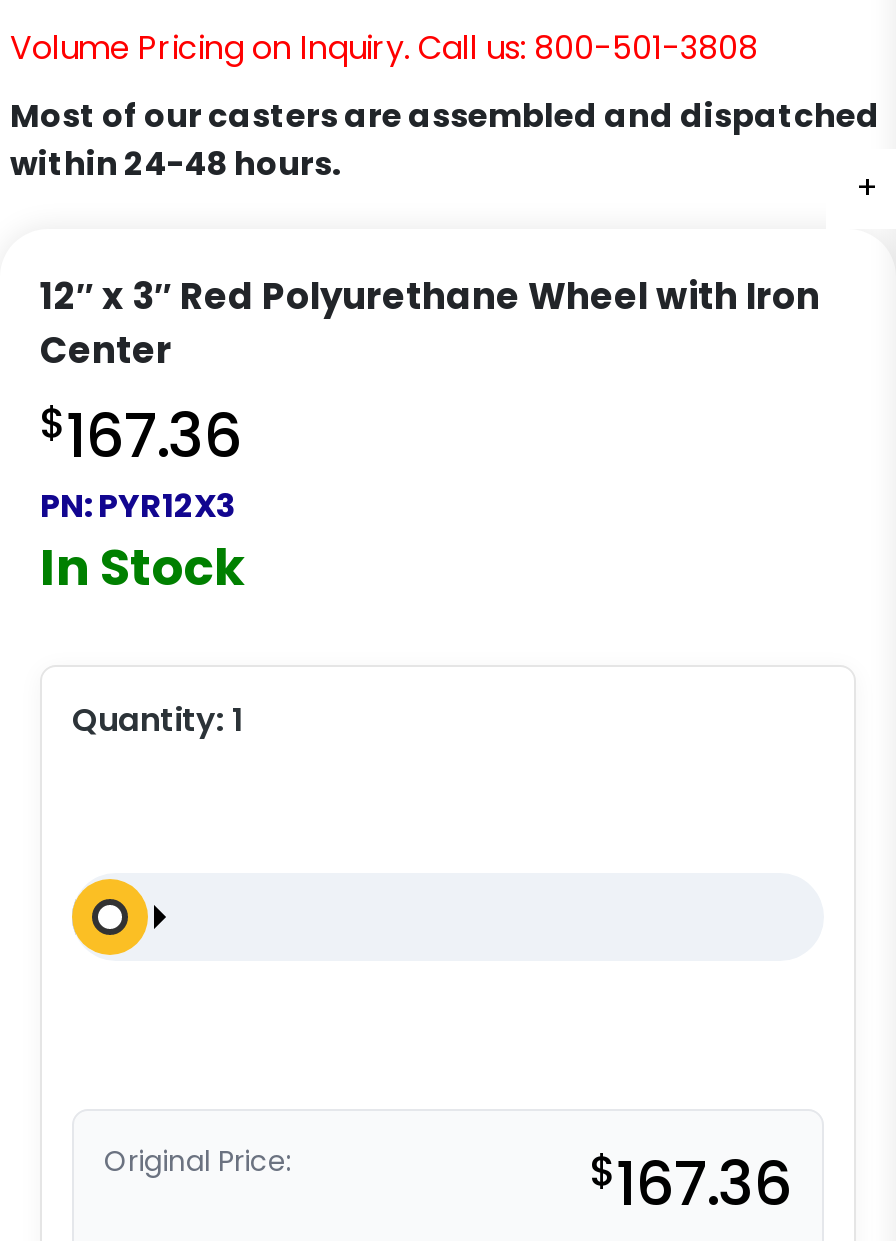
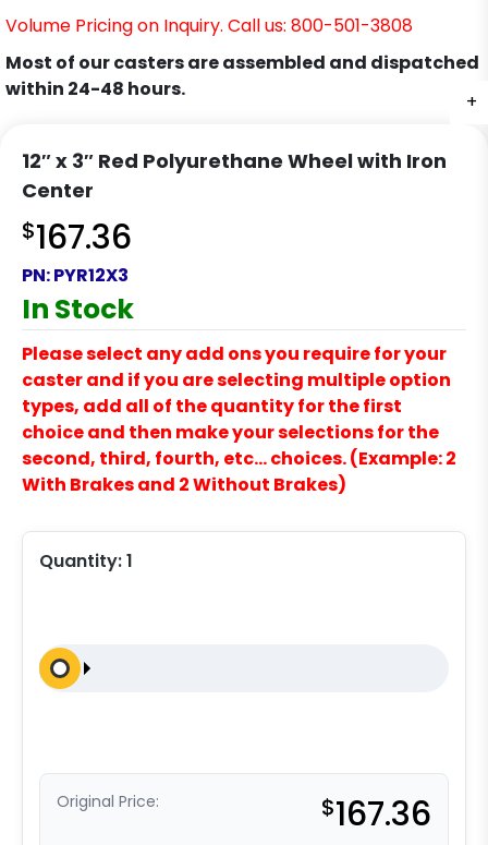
none -> [22,341,456,497] Please select any add ons you require for your | caster and if you are selecting multiple option | types, add all of the quantity for the first | choice and then make your selections for the | second, third, fourth, etc… choices. (Example: 2 | With Brakes and 2 Without Brakes)

